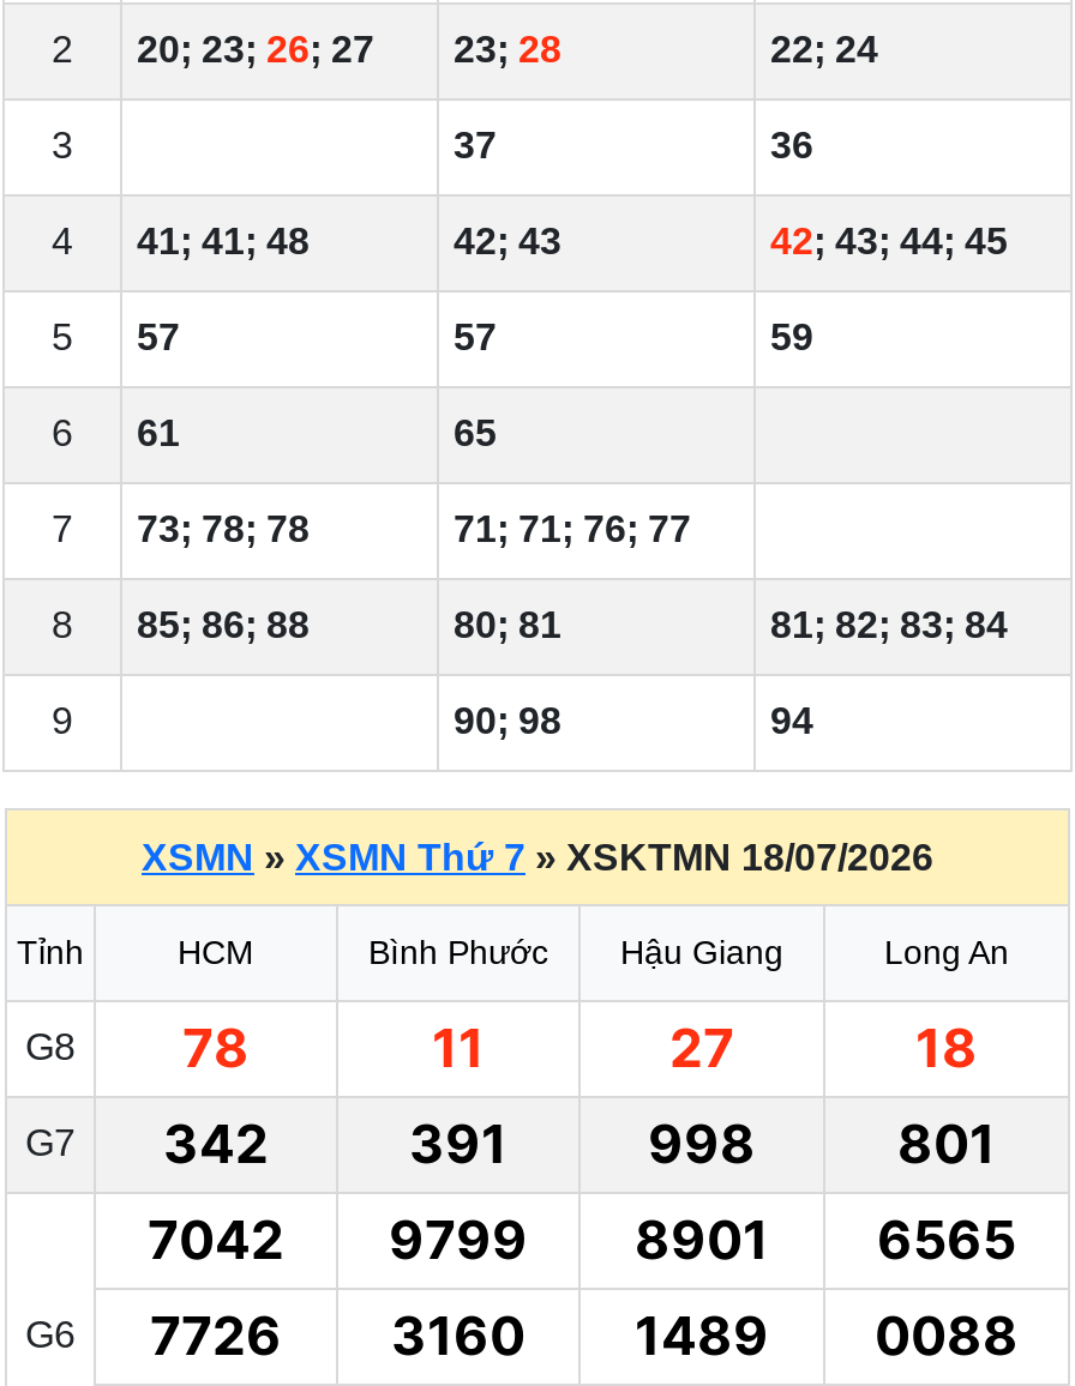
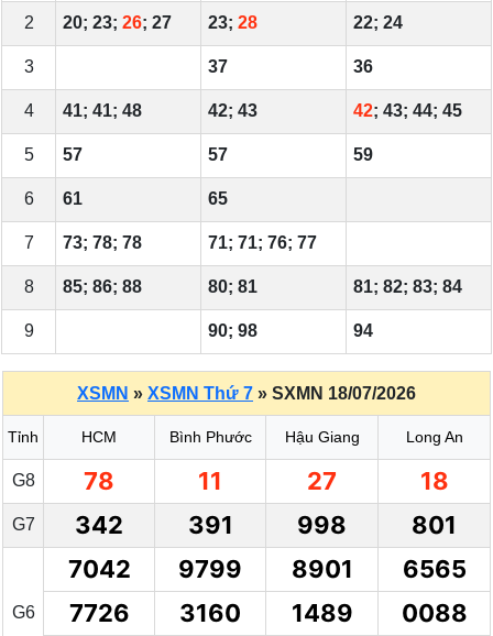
[142,837,933,878] XSMN» XSMN Thứ 7» XSKTMN 18/07/2026 -> [77,384,416,403] XSMN» XSMN Thứ 7» SXMN 18/07/2026

